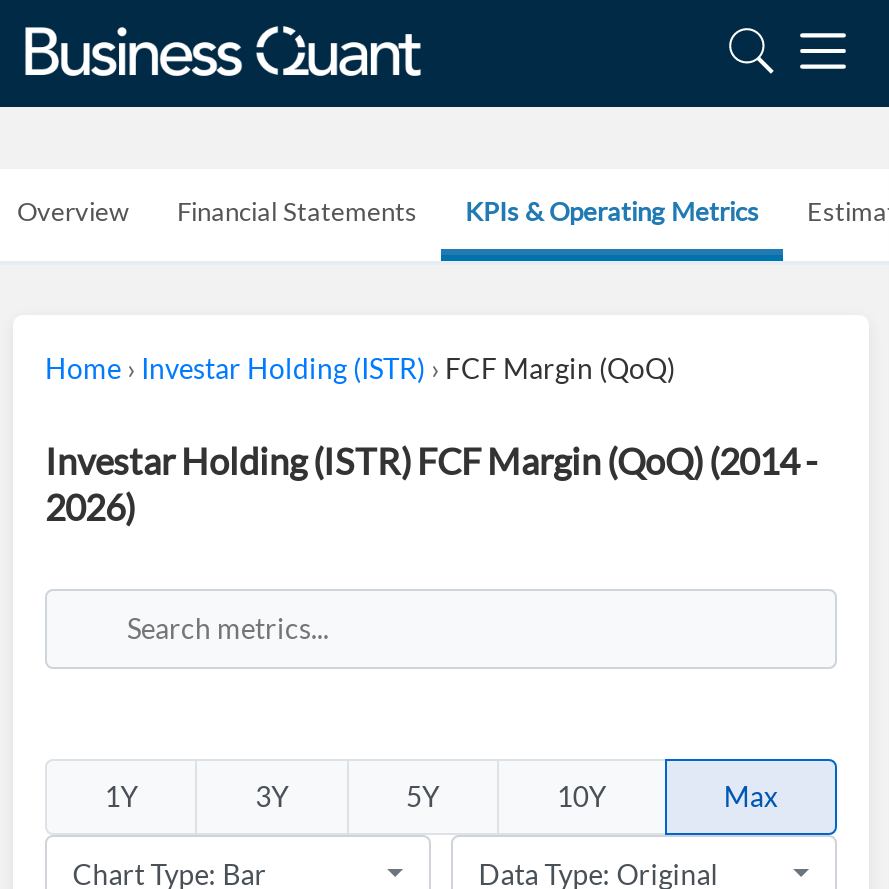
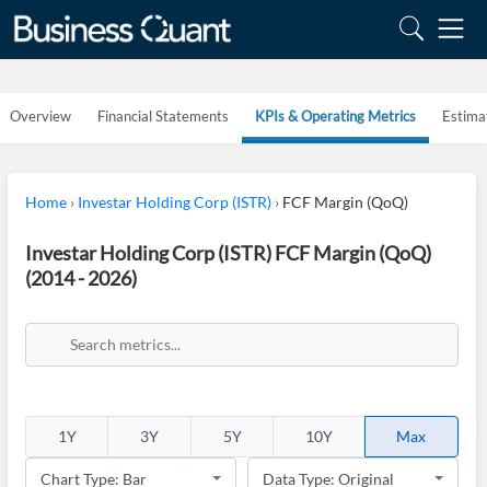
[45,351,675,385] Home › Investar Holding (ISTR) › FCF Margin (QoQ) -> [25,193,408,211] Home › Investar Holding Corp (ISTR) › FCF Margin (QoQ)
[45,439,817,529] Investar Holding (ISTR) FCF Margin (QoQ) (2014 - | 2026) -> [25,241,431,290] Investar Holding Corp (ISTR) FCF Margin (QoQ) | (2014 - 2026)

